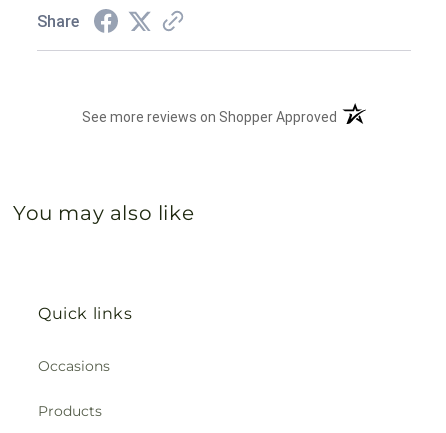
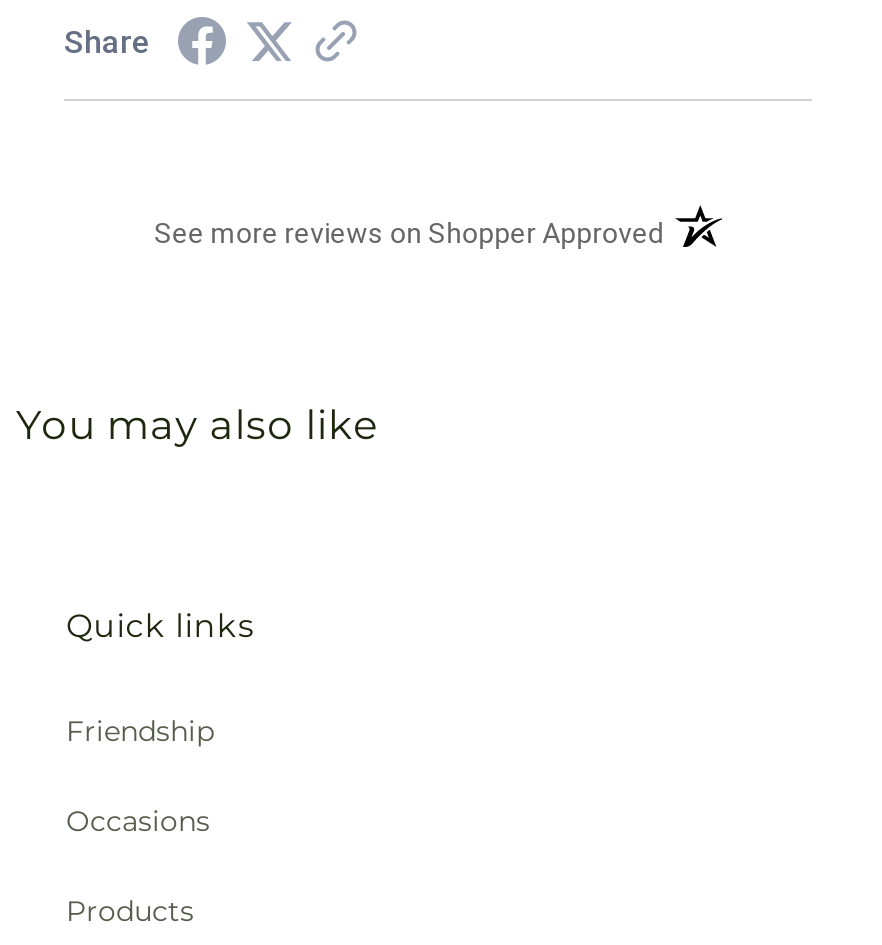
none -> [66,713,214,749] Friendship

